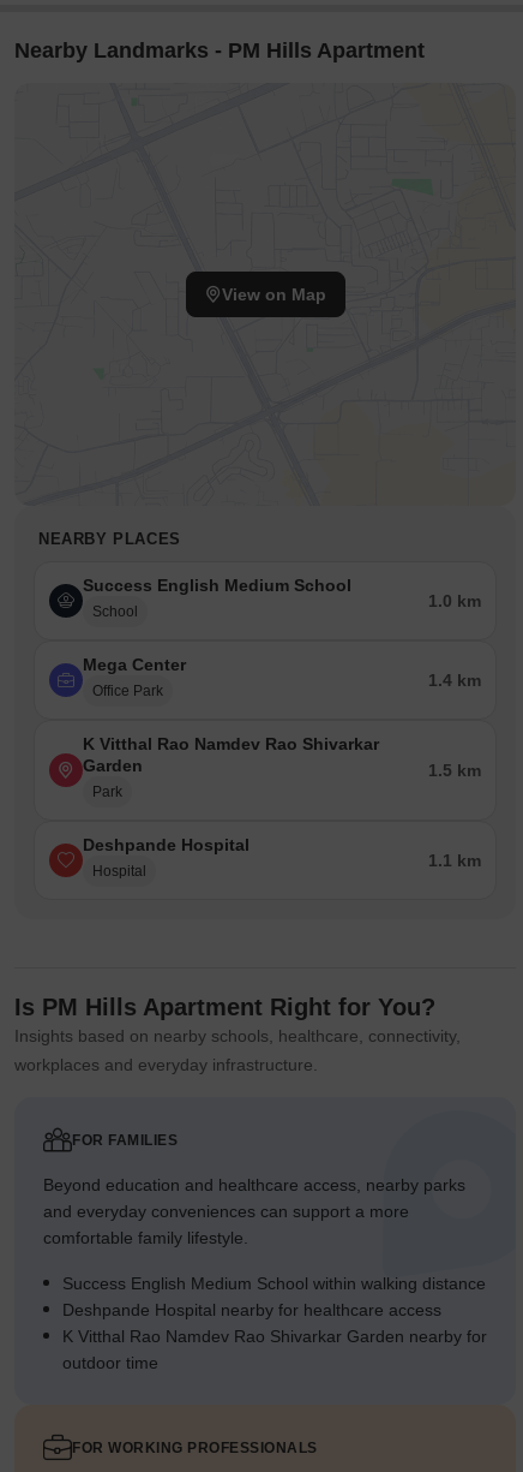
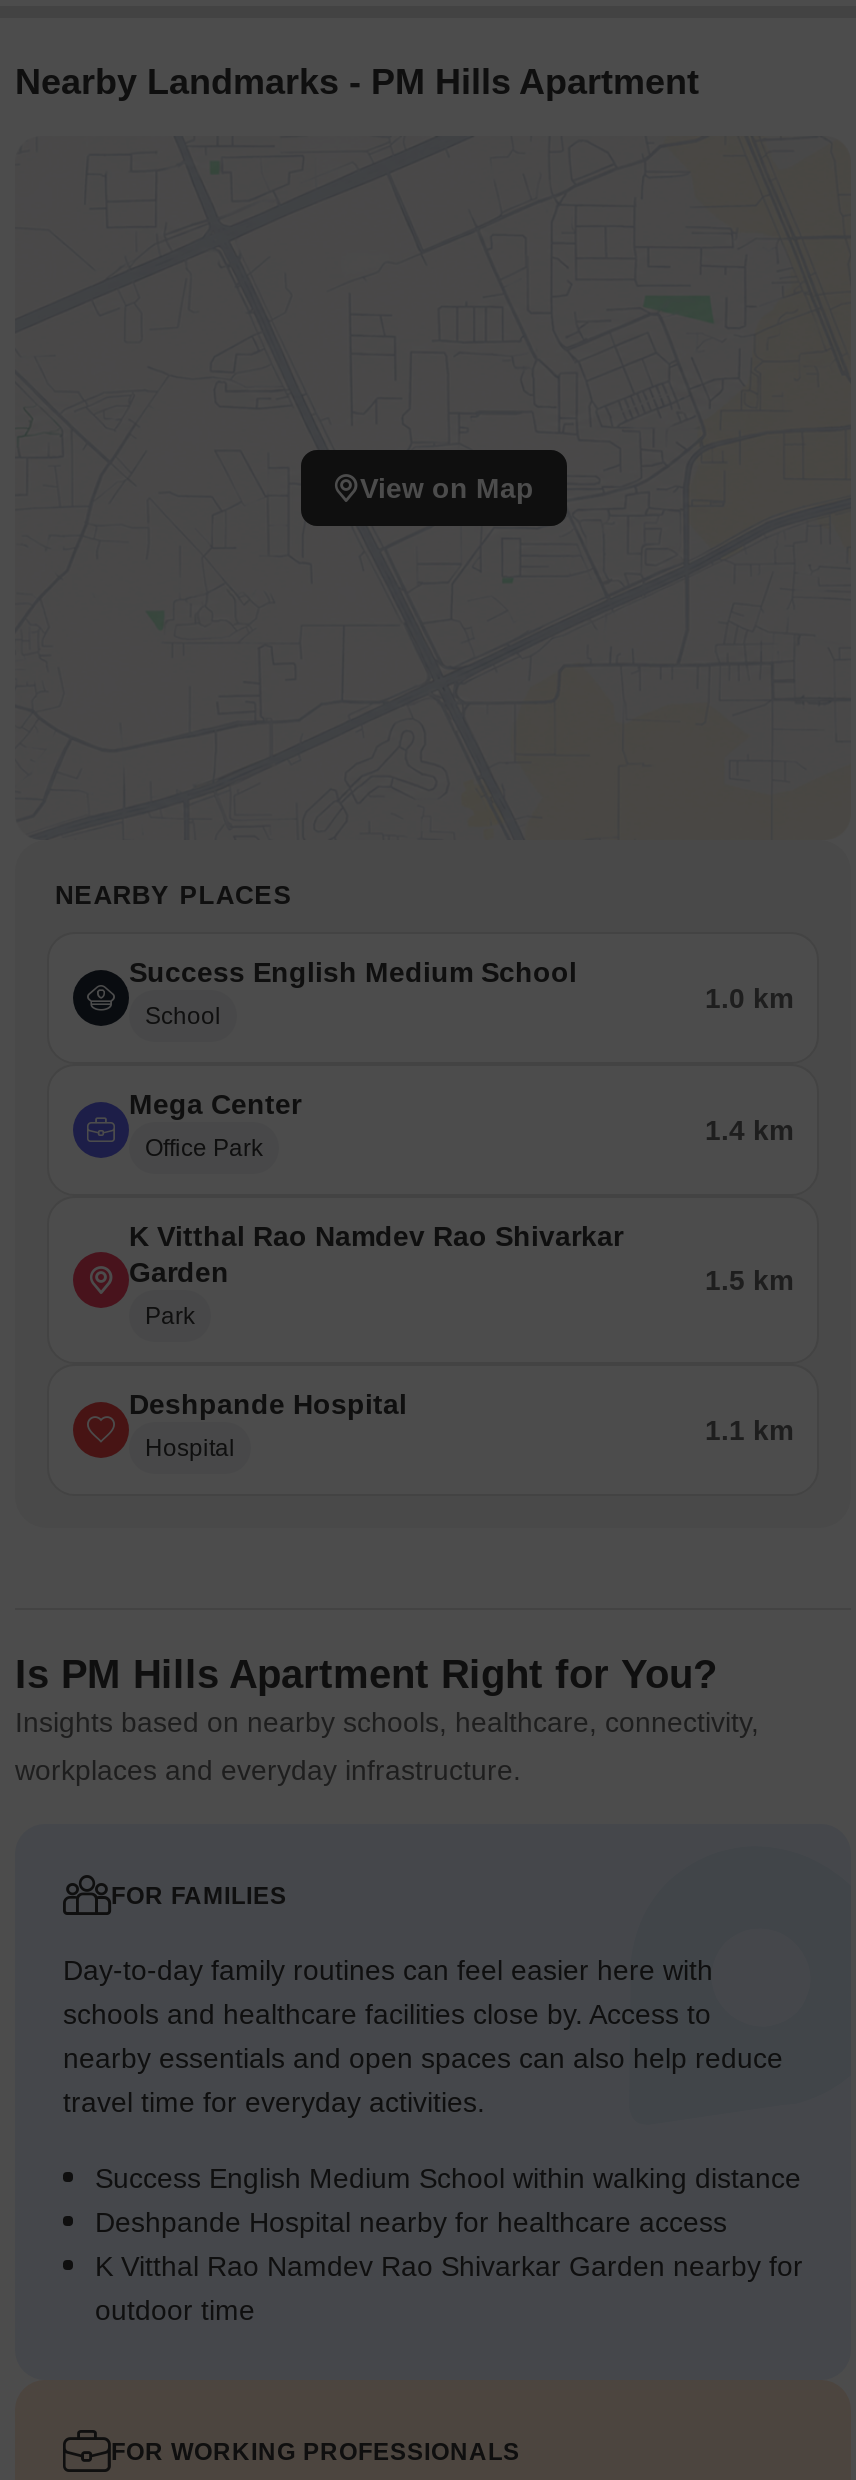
[43,1176,465,1248] Beyond education and healthcare access, nearby parks | and everyday conveniences can support a more | comfortable family lifestyle. -> [63,1955,783,2119] Day-to-day family routines can feel easier here with | schools and healthcare facilities close by. Access to | nearby essentials and open spaces can also help reduce | travel time for everyday activities.

